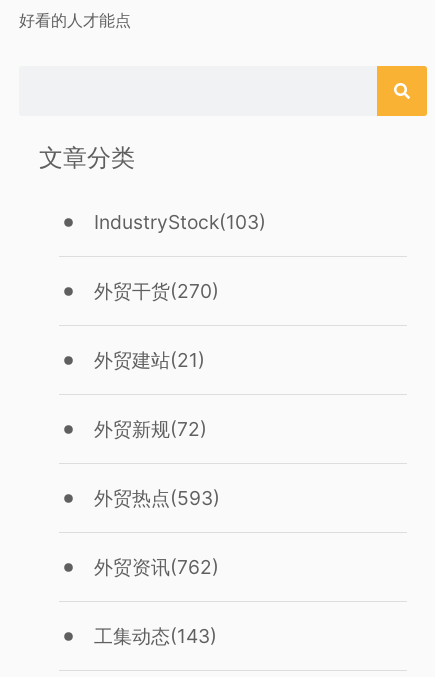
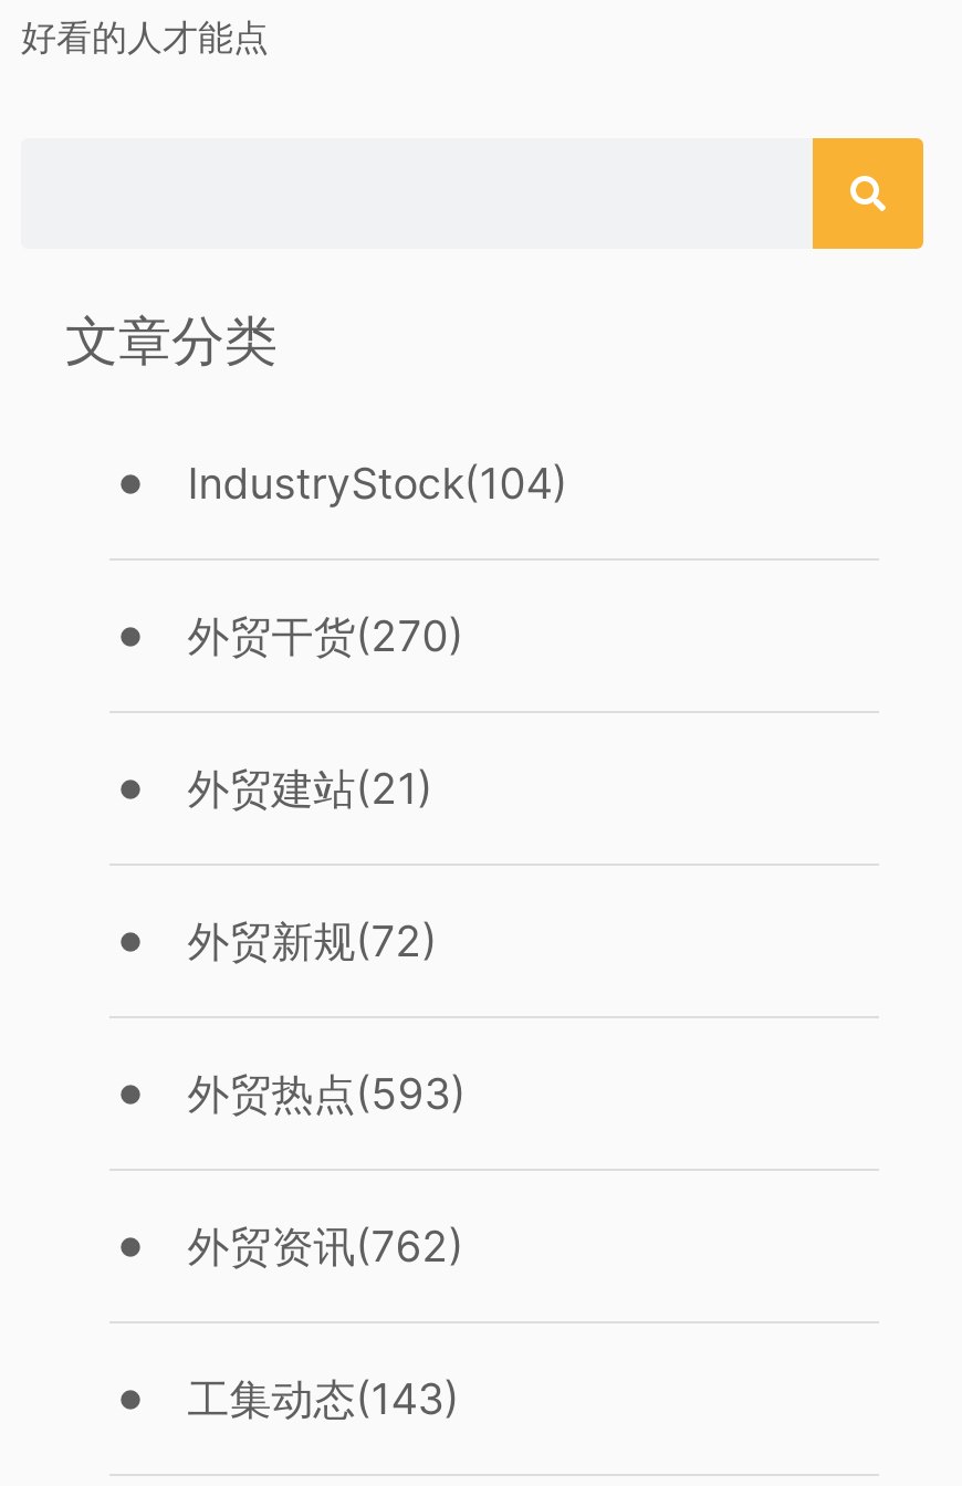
[94,210,266,234] IndustryStock(103) -> [187,458,568,511] IndustryStock(104)

